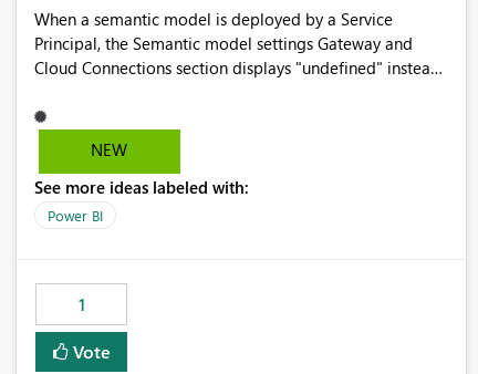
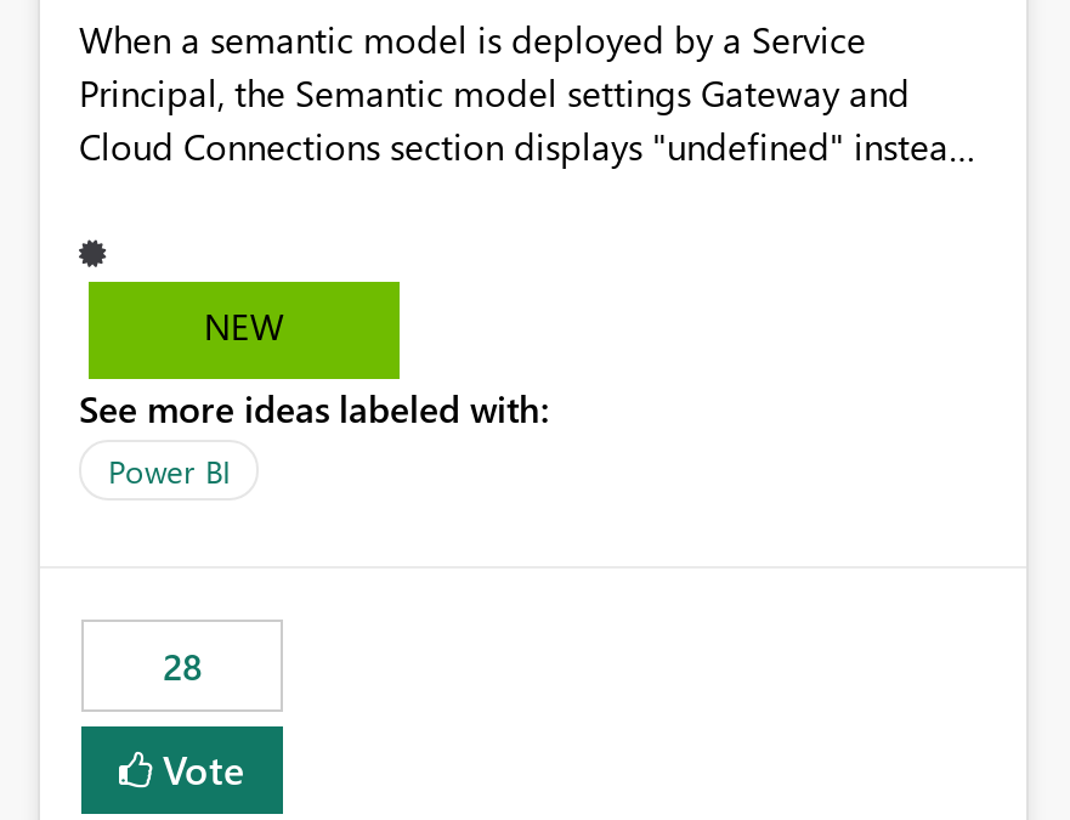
[78,294,85,316] 1 -> [163,642,202,691] 28

